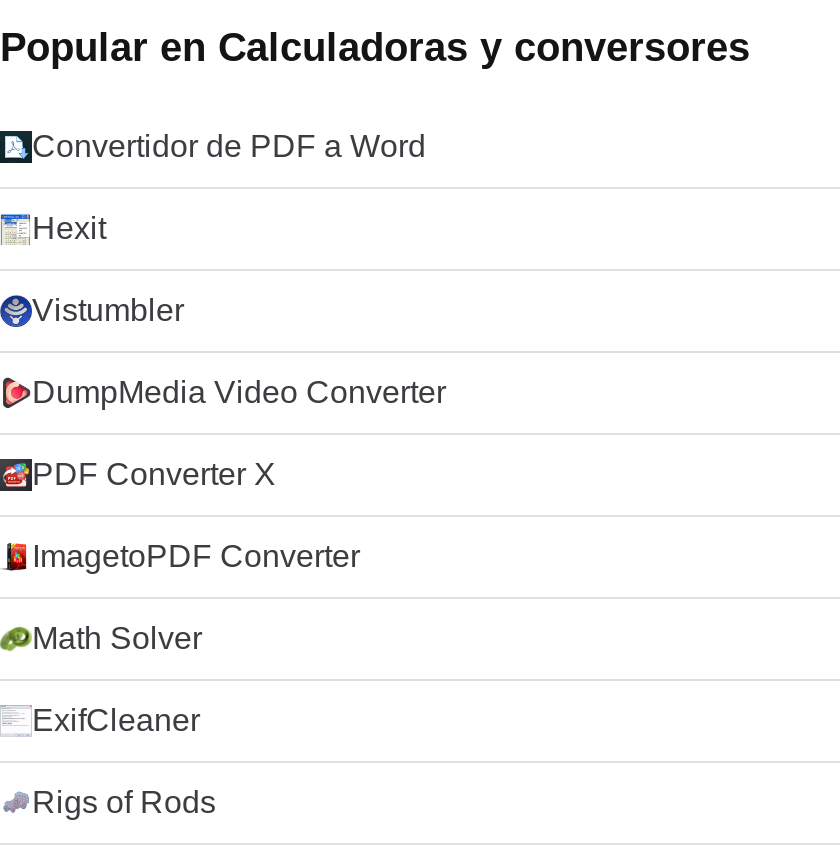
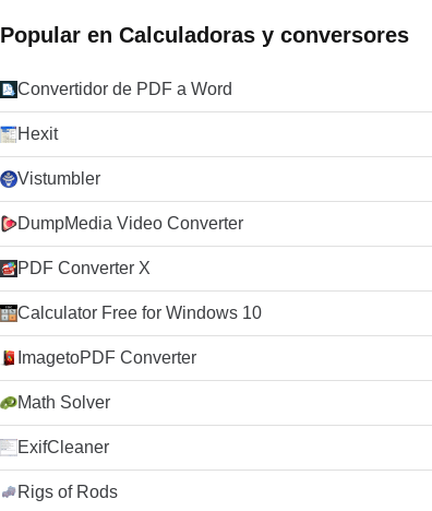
none -> [17,304,262,322] Calculator Free for Windows 10

